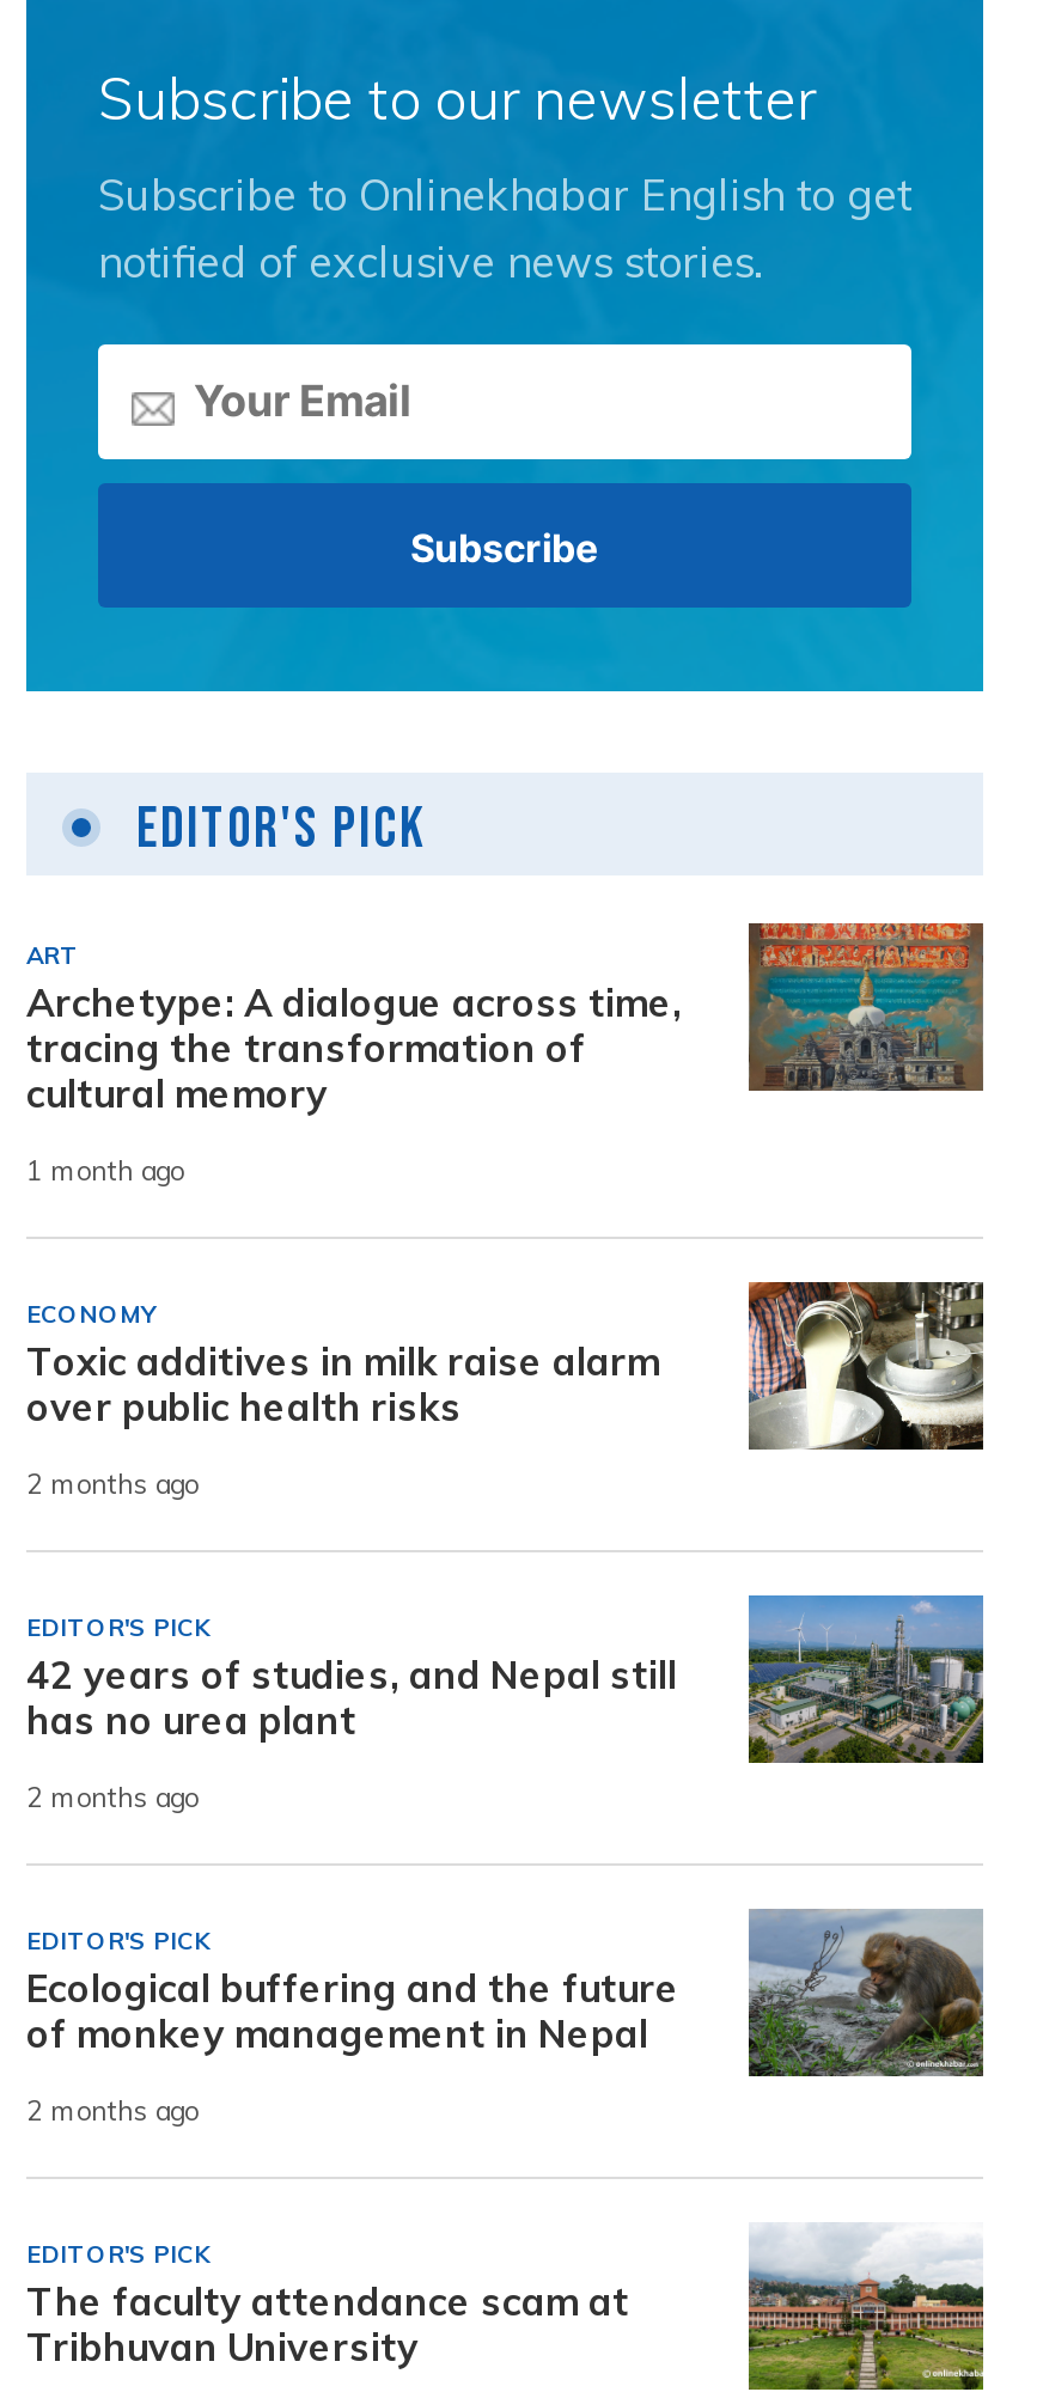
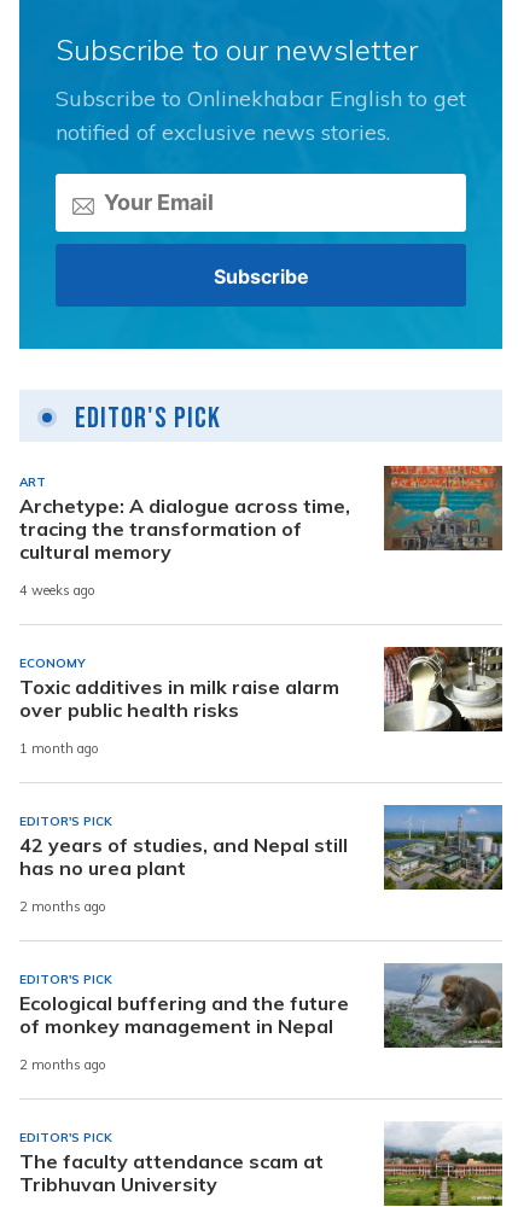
[26,1153,184,1187] 1 month ago -> [19,582,95,599] 4 weeks ago
[26,1467,199,1500] 2 months ago -> [19,740,99,757] 1 month ago

